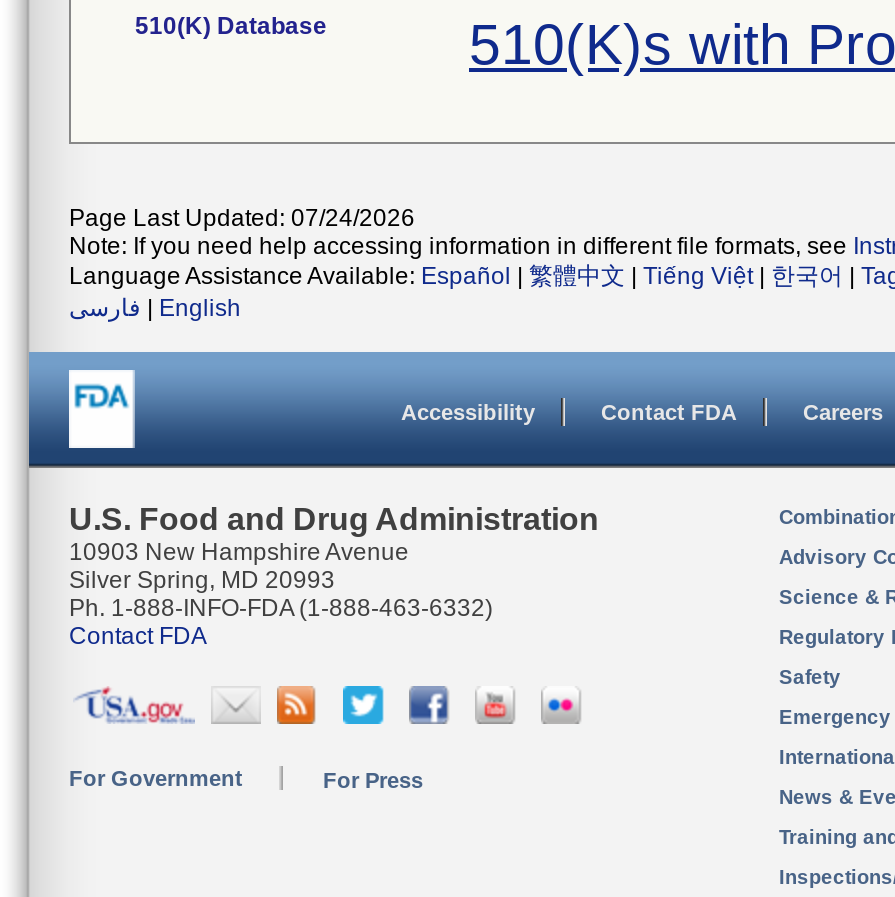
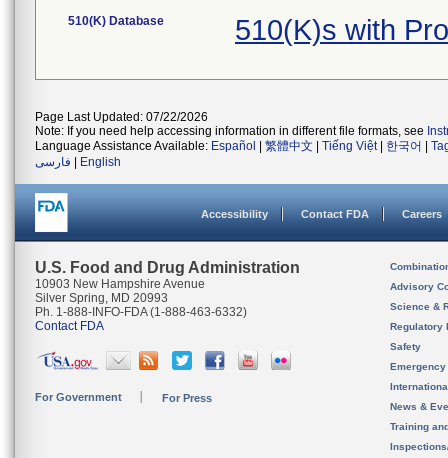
[69,204,415,232] Page Last Updated: 07/24/2026 -> [35,110,208,124] Page Last Updated: 07/22/2026

